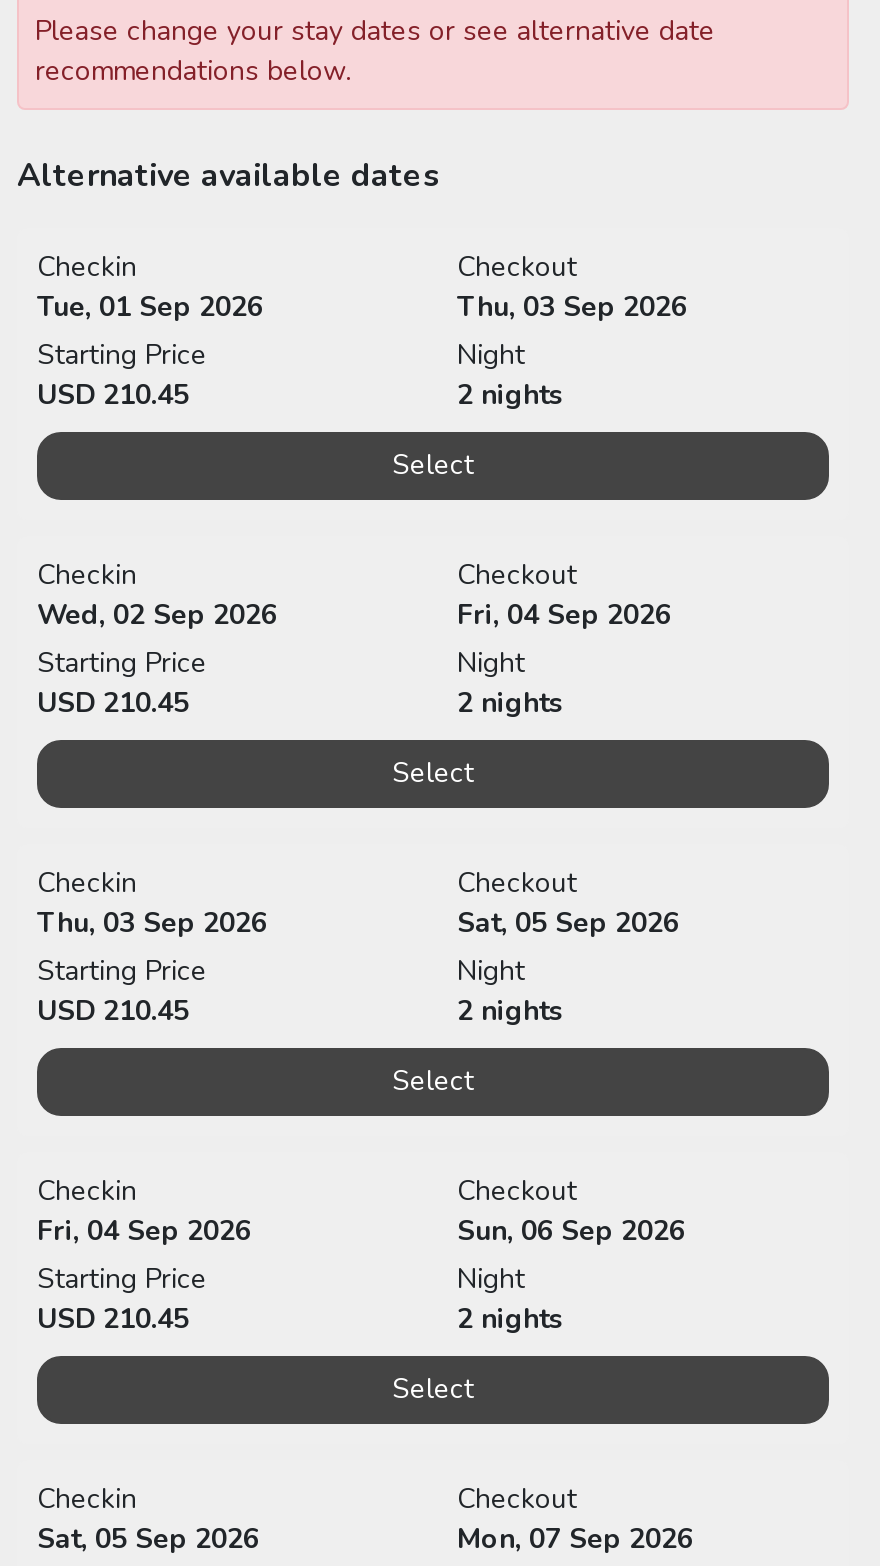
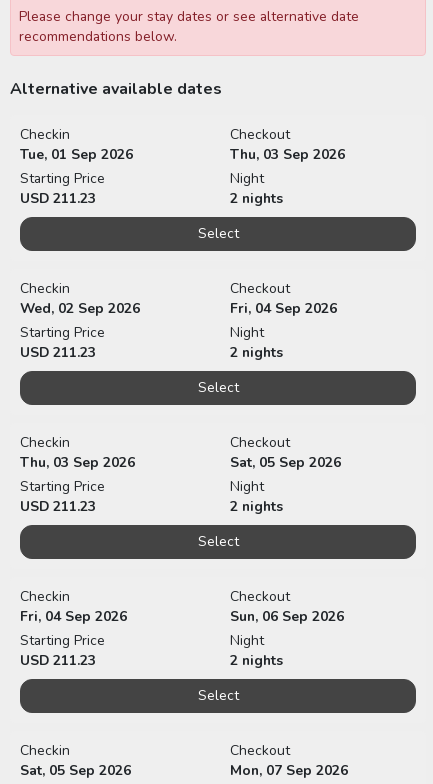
[37,376,189,414] USD 210.45 -> [20,189,96,208] USD 211.23
[37,684,189,722] USD 210.45 -> [20,343,96,362] USD 211.23
[37,992,189,1030] USD 210.45 -> [20,497,96,516] USD 211.23
[37,1300,189,1338] USD 210.45 -> [20,651,96,670] USD 211.23

